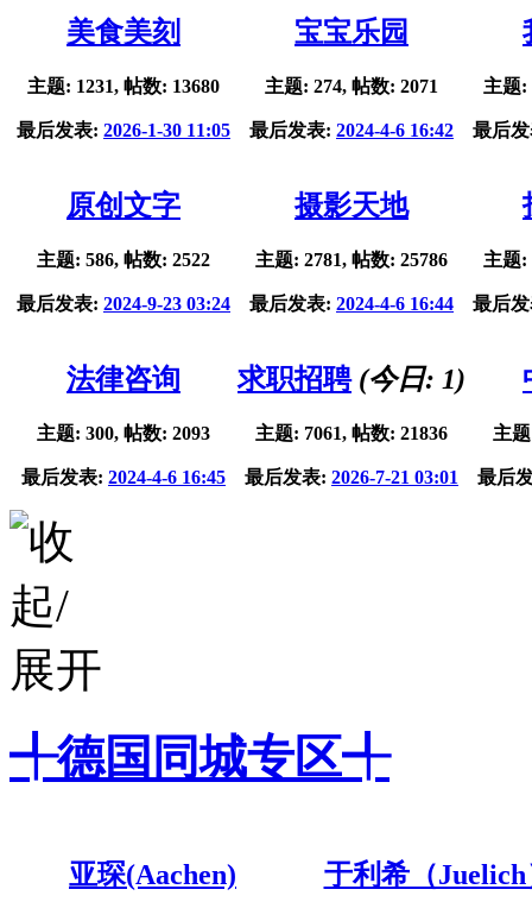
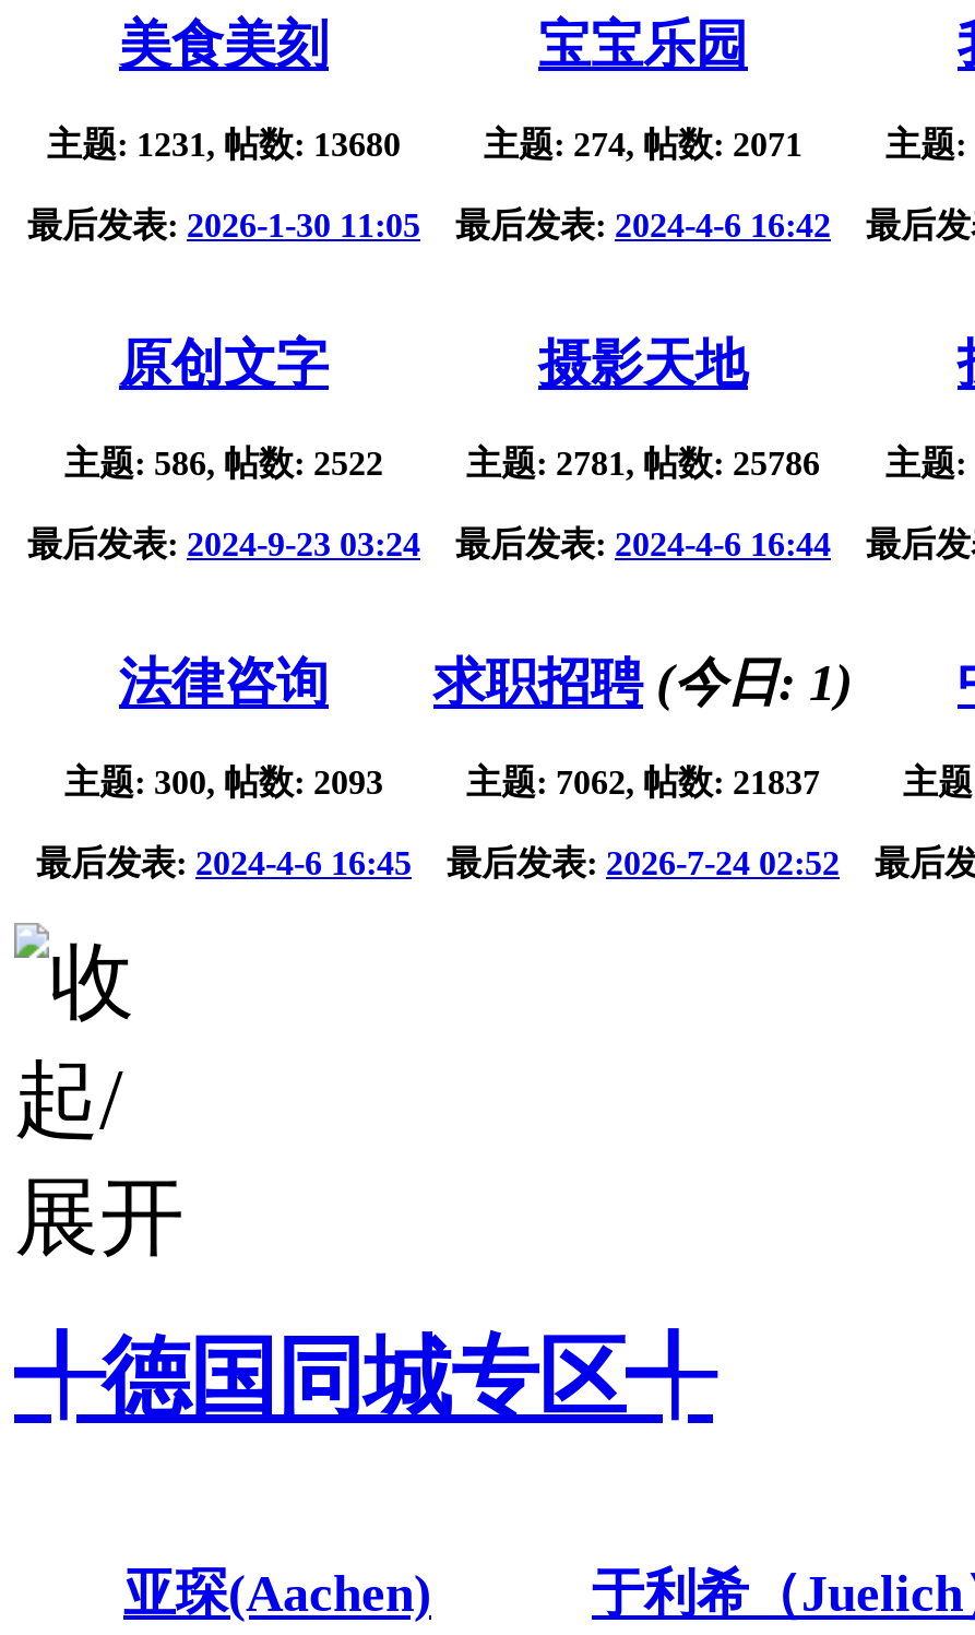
[255,423,448,443] 主题: 7061, 帖数: 21836 -> [466,764,820,801] 主题: 7062, 帖数: 21837
[245,467,458,487] 最后发表: 2026-7-21 03:01 -> [447,844,840,882] 最后发表: 2026-7-24 02:52

